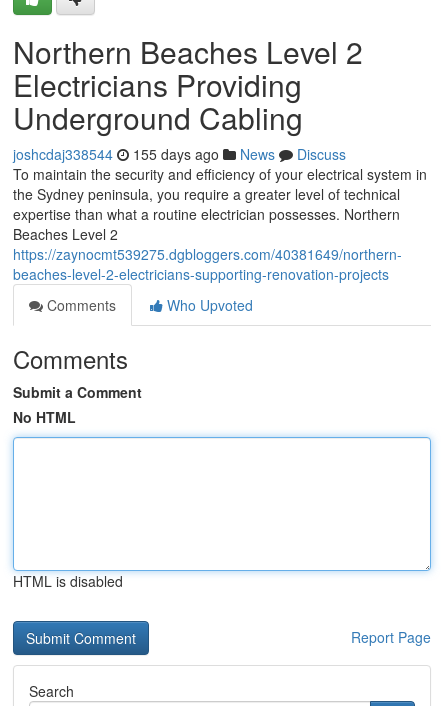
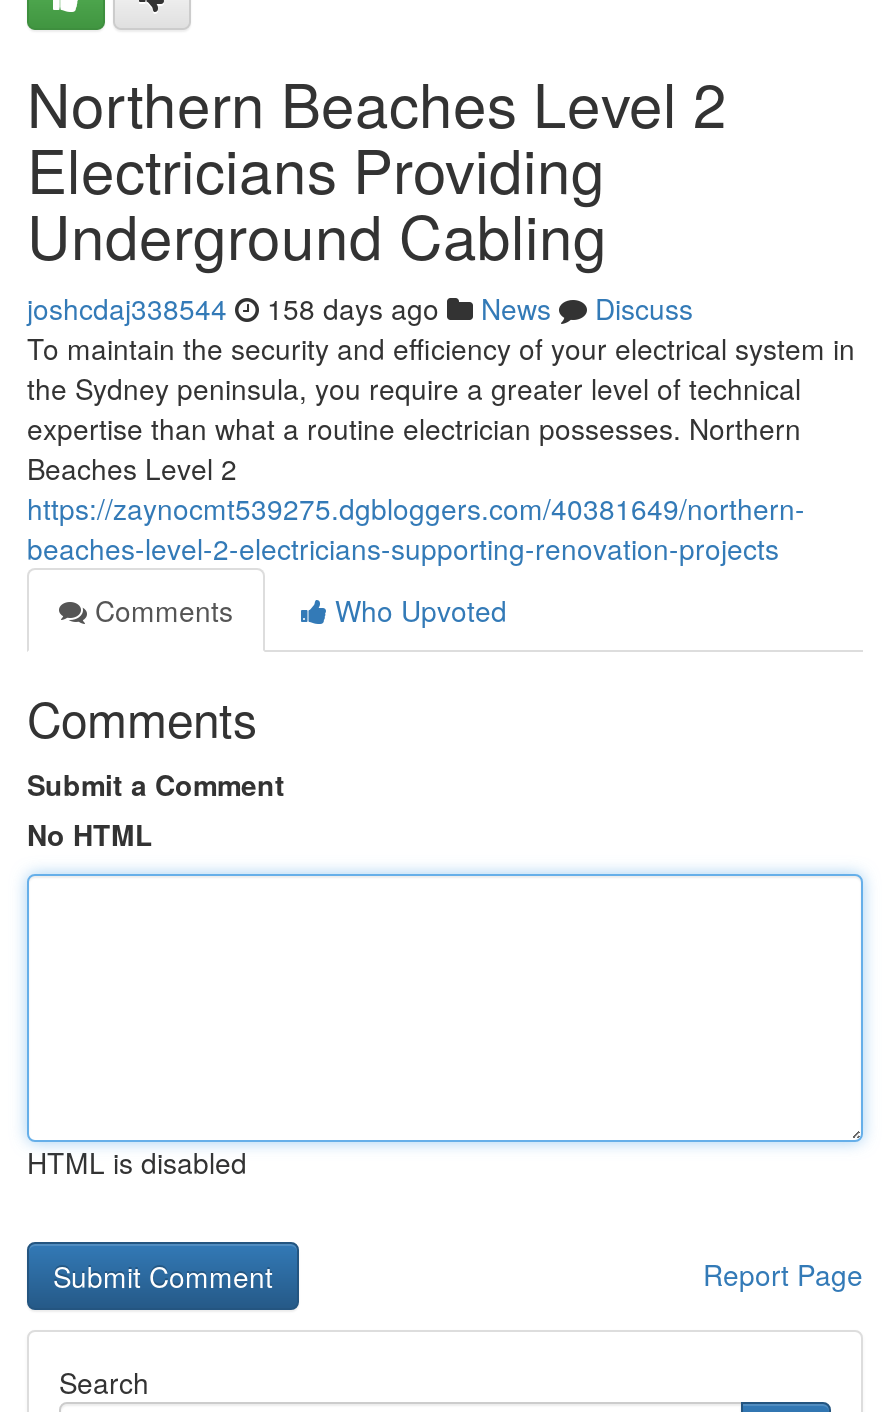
[13,144,346,164] joshcdaj338544 155 days ago News Discuss -> [27,288,693,328] joshcdaj338544 158 days ago News Discuss

